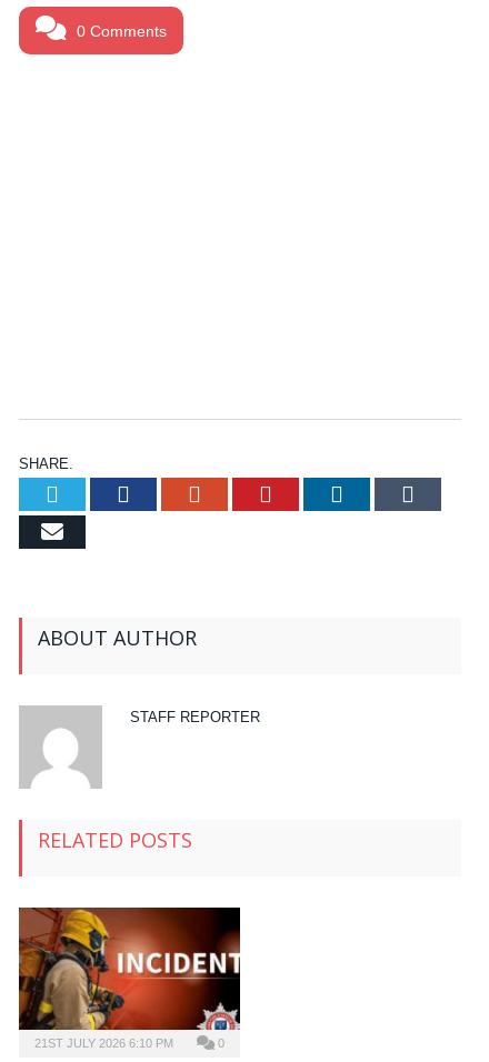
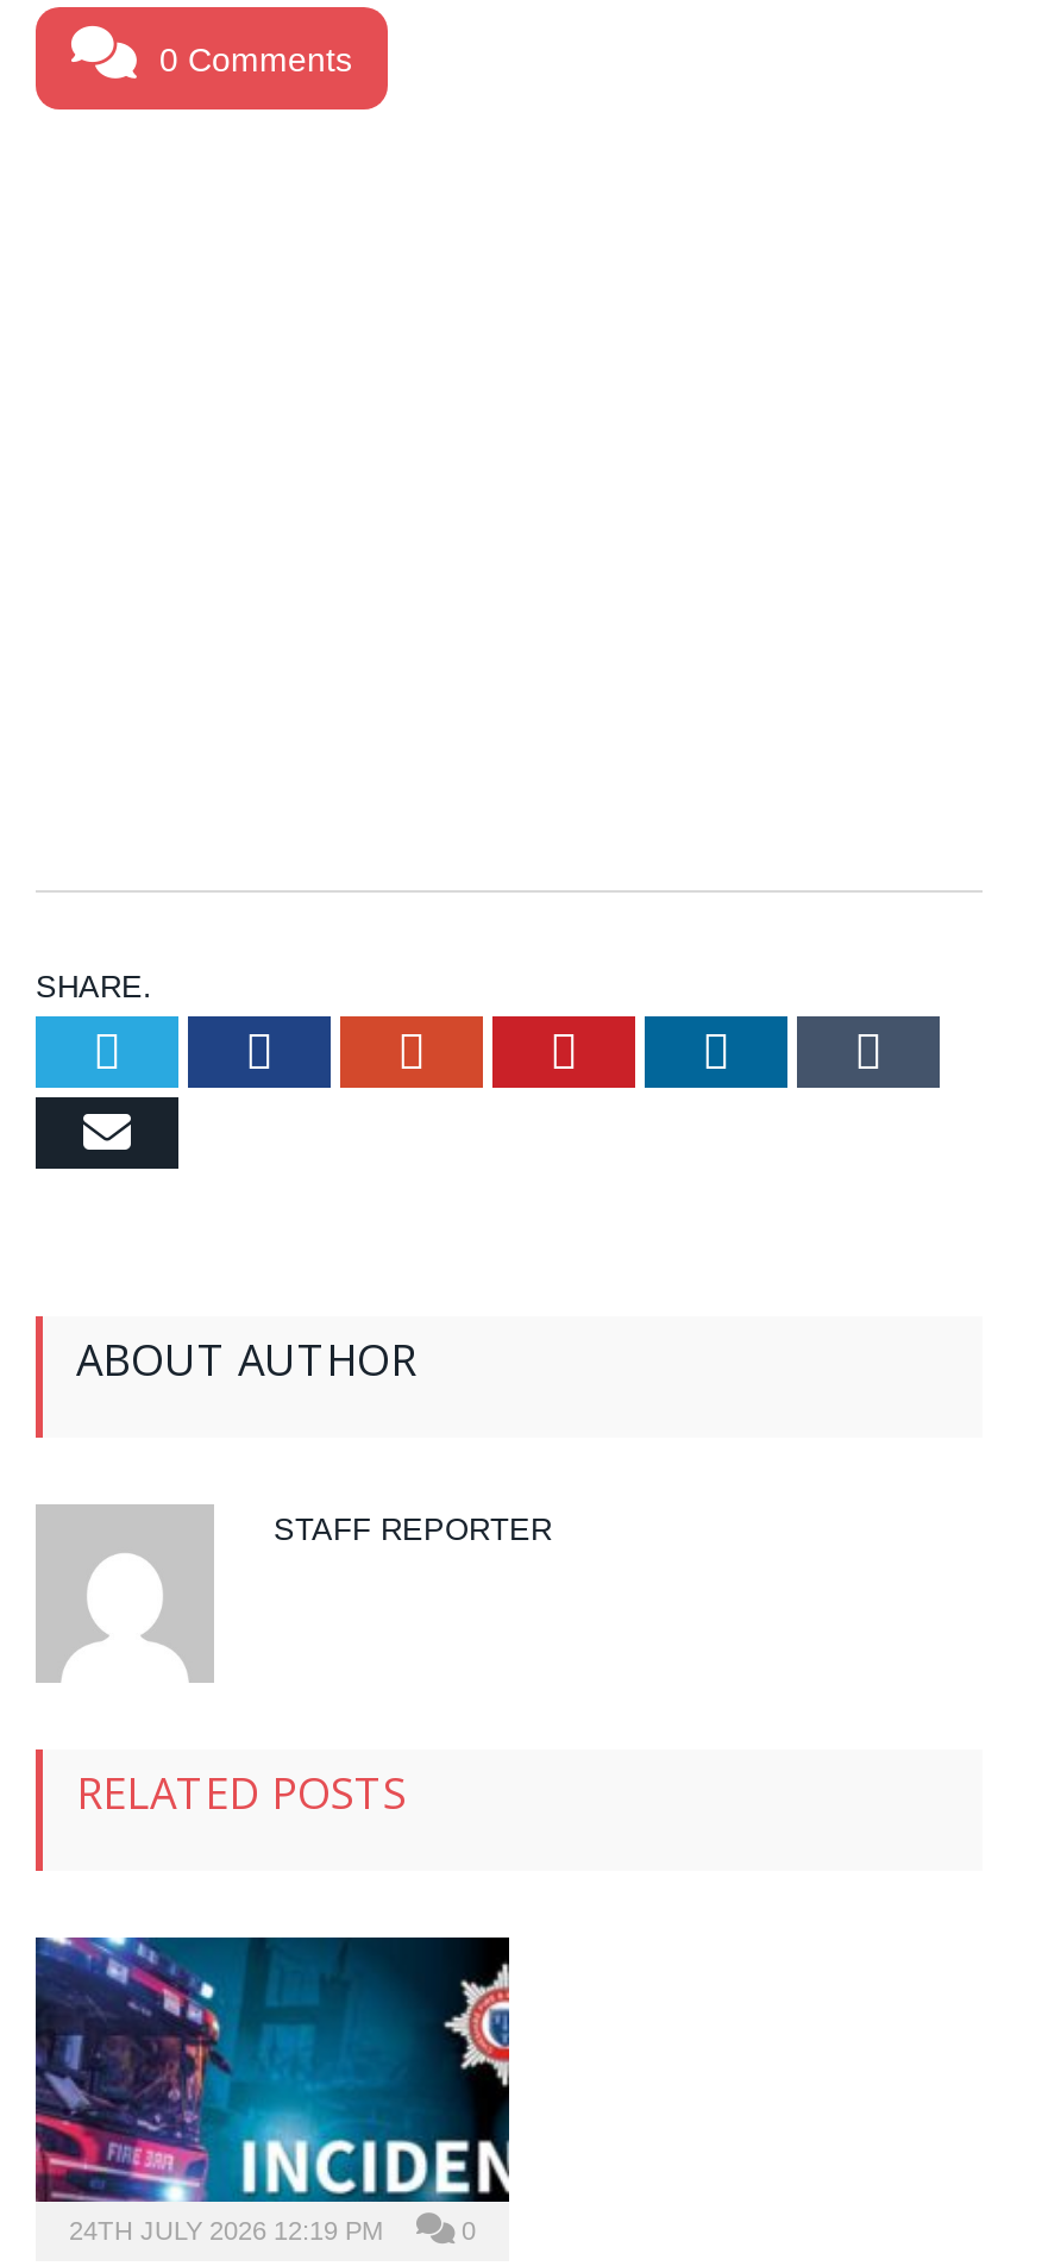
[18,906,241,1050] [image] | 21ST JULY 2026 6:10 PM -> [33,1935,511,2243] [image] | 24TH JULY 2026 12:19 PM

